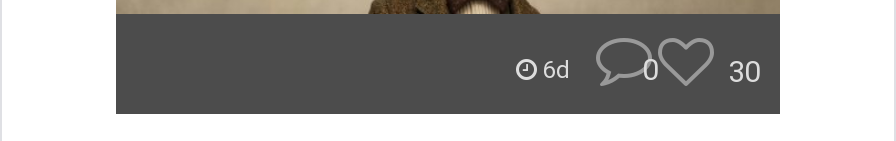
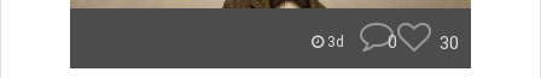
[536,56,576,84] 6d -> [324,34,348,50] 3d

